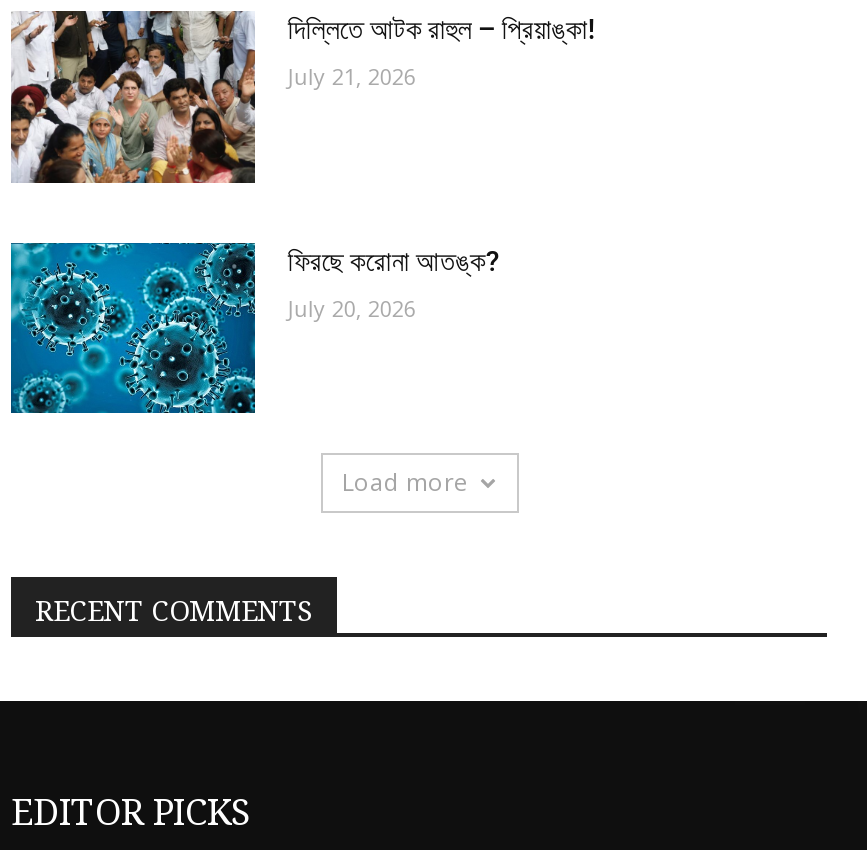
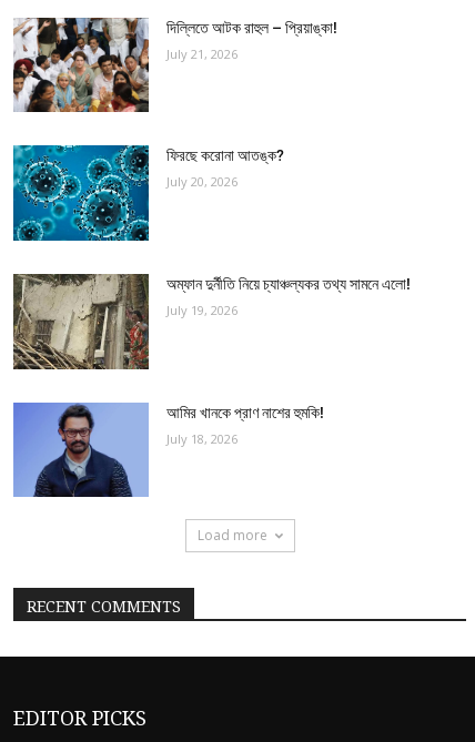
none -> [12,273,411,370] [image] | অম্ফান দুর্নীতি নিয়ে চ্যাঞ্চল্যকর তথ্য সামনে এলো! | July 19, 2026
none -> [12,403,325,498] [image] | আমির খানকে প্রাণ নাশের হুমকি! | July 18, 2026

